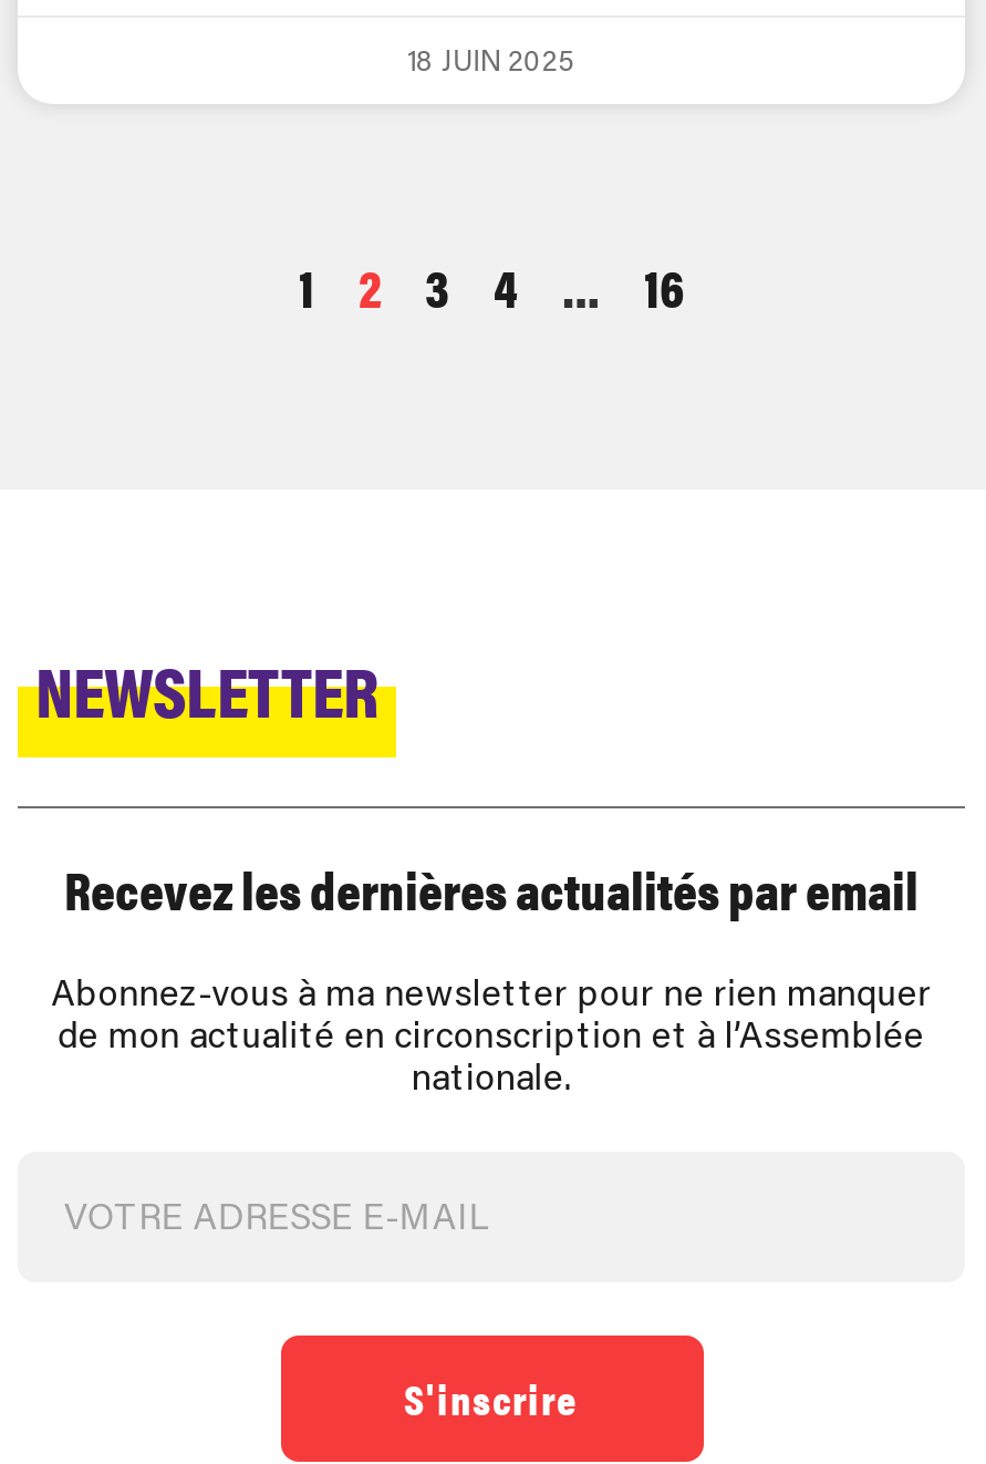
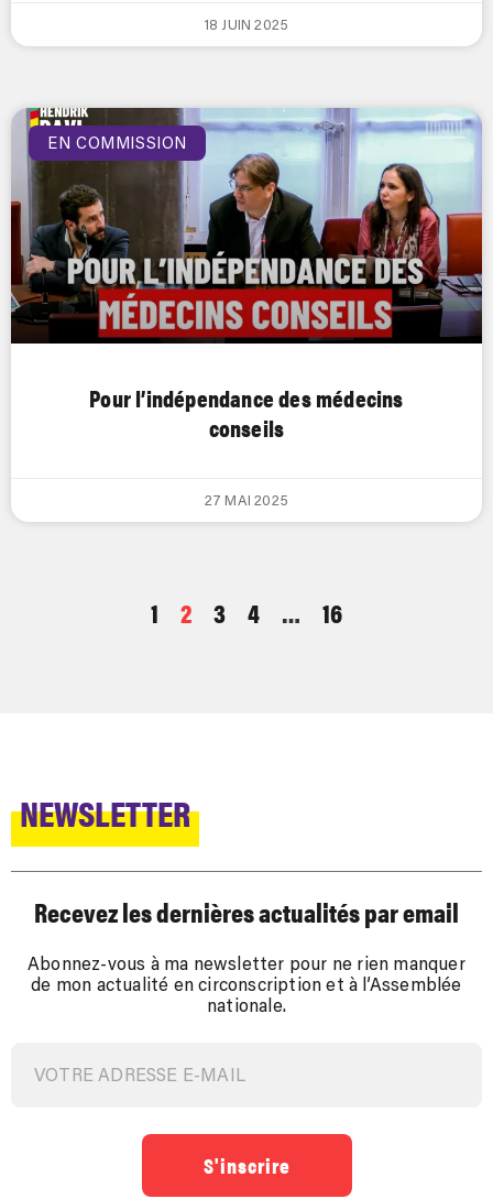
none -> [10,107,483,345] [image] | EN COMMISSION
none -> [89,382,404,510] Pour l’indépendance des médecins | conseils | 27 MAI 2025

